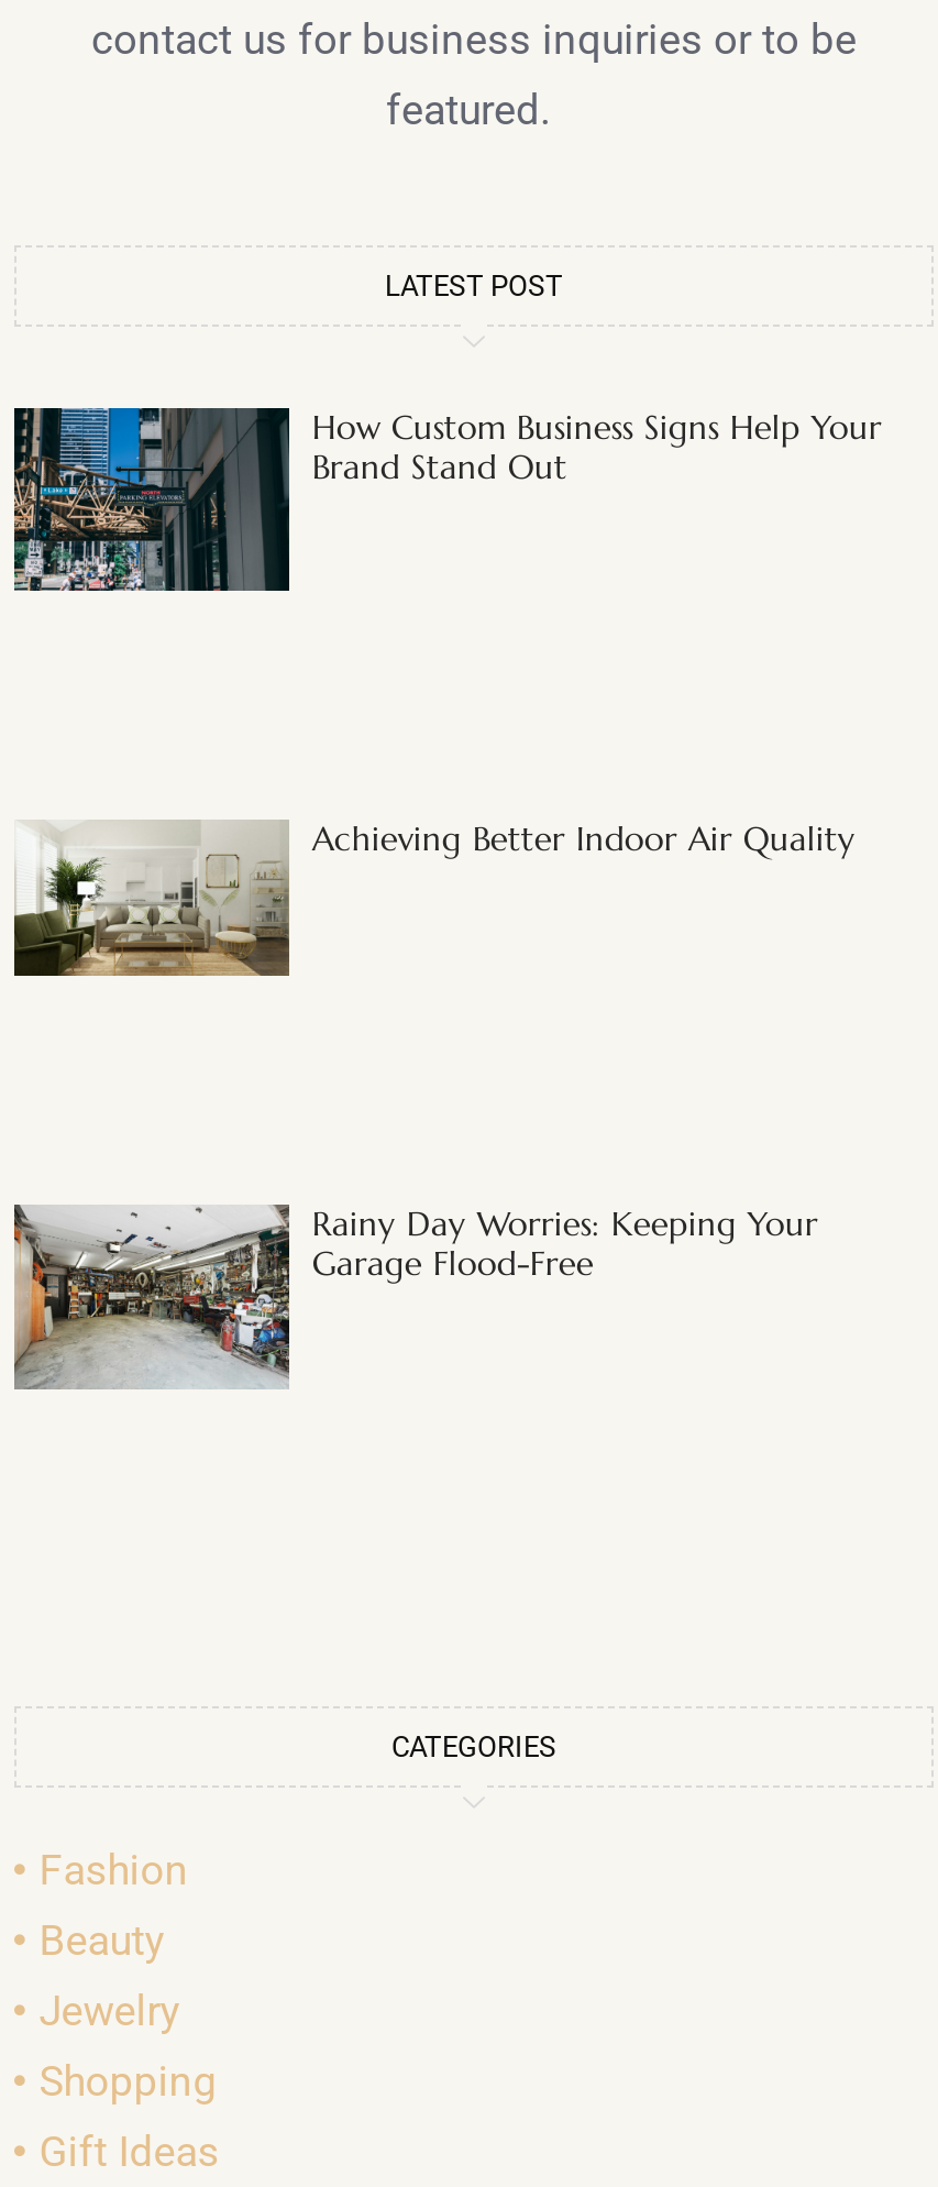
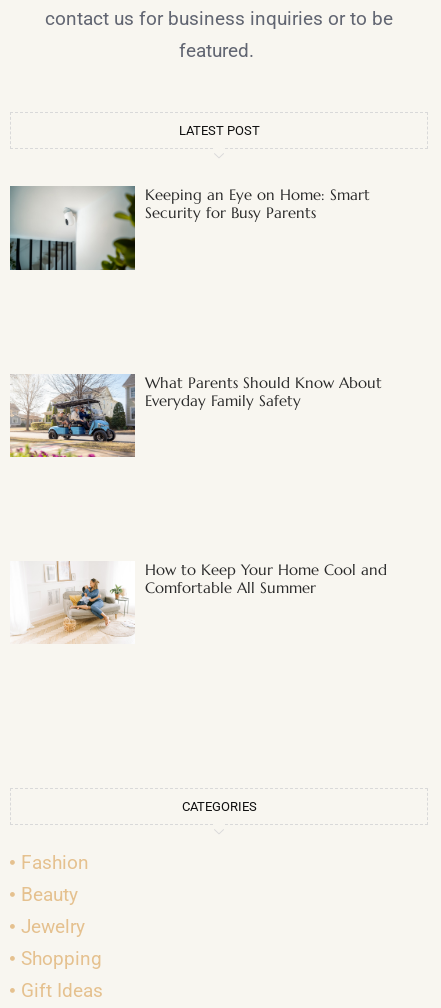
[12,406,882,593] [image] | How Custom Business Signs Help Your | Brand Stand Out -> [9,185,370,271] [image] | Keeping an Eye on Home: Smart | Security for Busy Parents
[12,818,855,978] [image] | Achieving Better Indoor Air Quality -> [9,373,382,458] [image] | What Parents Should Know About | Everyday Family Safety
[12,1202,818,1392] [image] | Rainy Day Worries: Keeping Your | Garage Flood-Free -> [10,560,387,644] [image] | How to Keep Your Home Cool and | Comfortable All Summer

